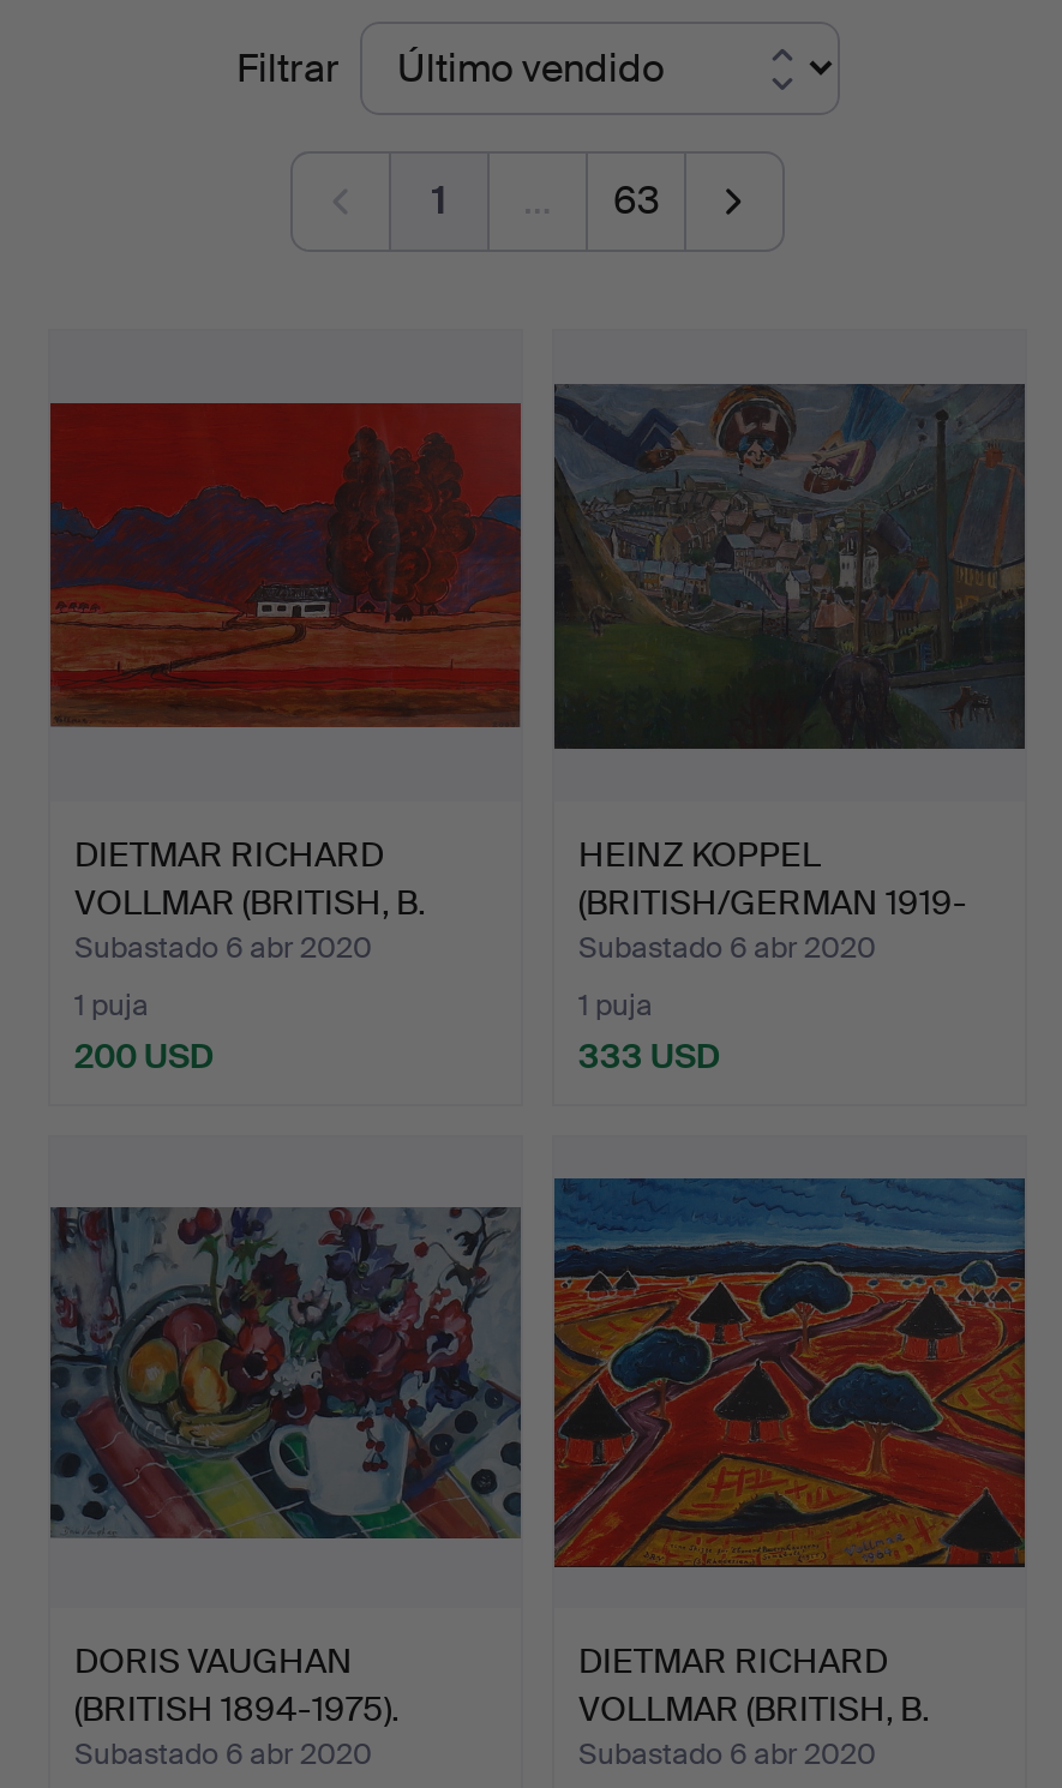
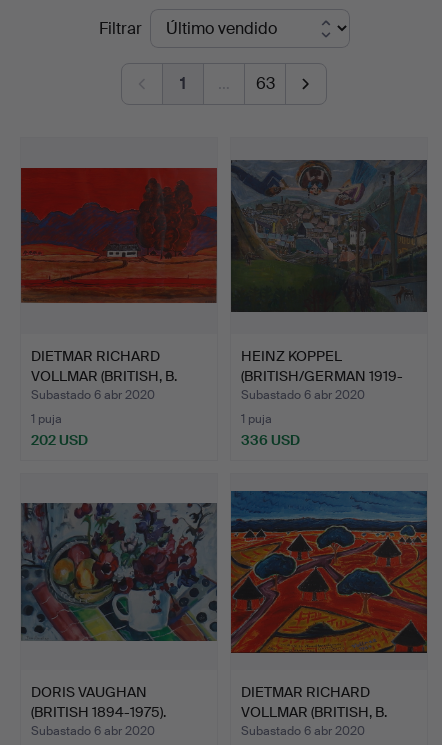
[74,1034,214,1077] 200 USD -> [31,431,88,449] 202 USD
[578,1034,720,1077] 333 USD -> [241,431,300,449] 336 USD

